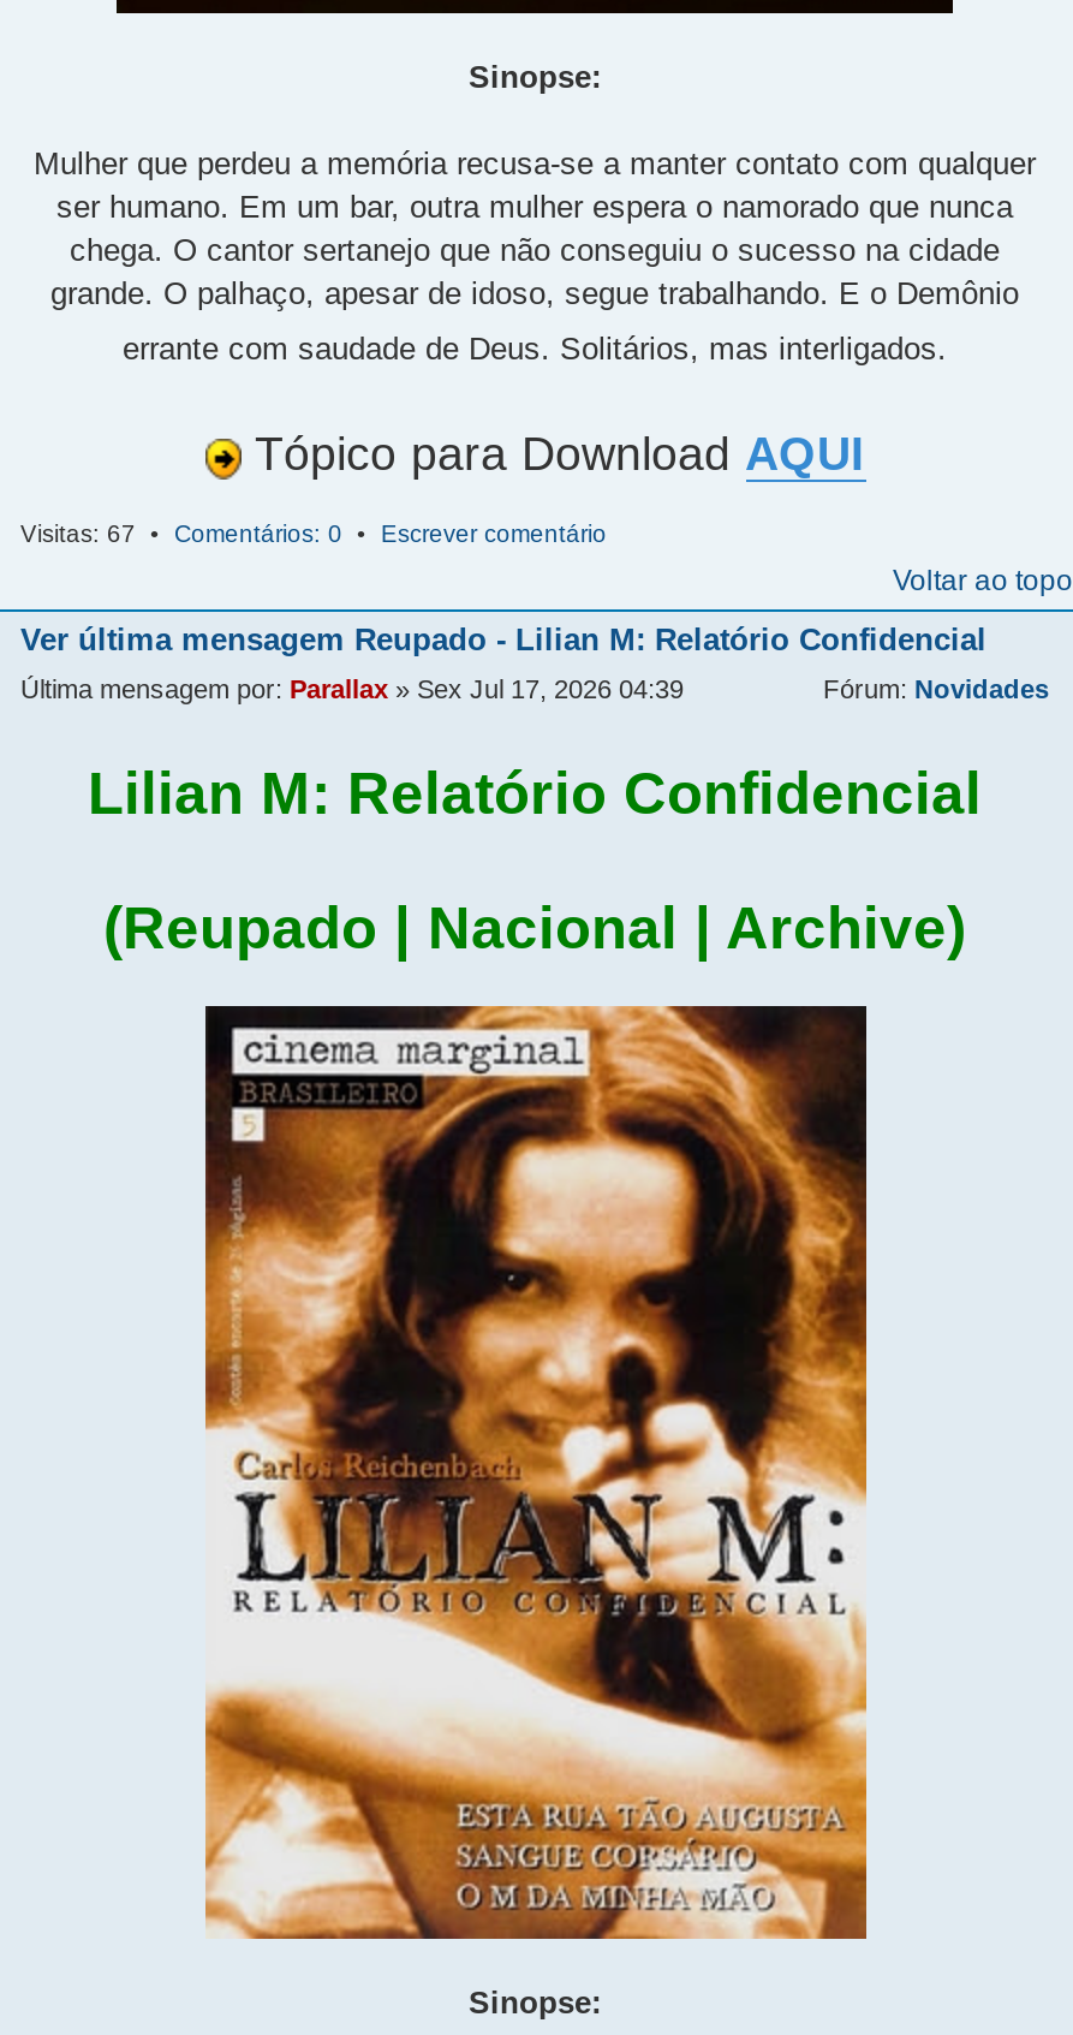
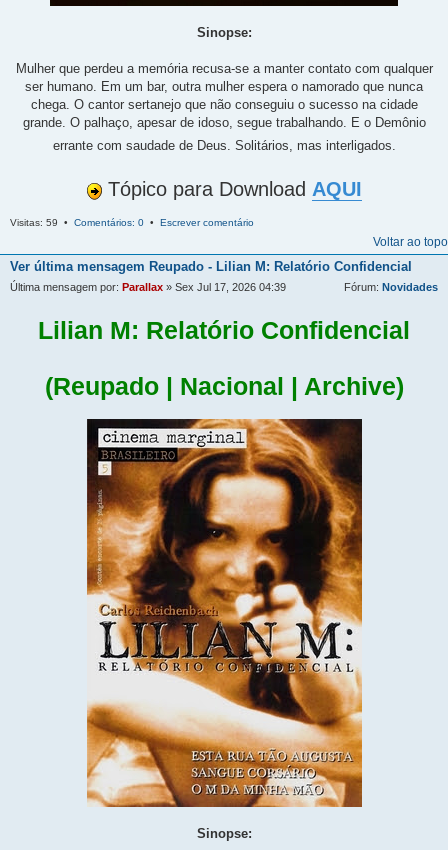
[20,521,607,547] Visitas: 67 • Comentários: 0 • Escrever comentário -> [10,217,254,228] Visitas: 59 • Comentários: 0 • Escrever comentário

